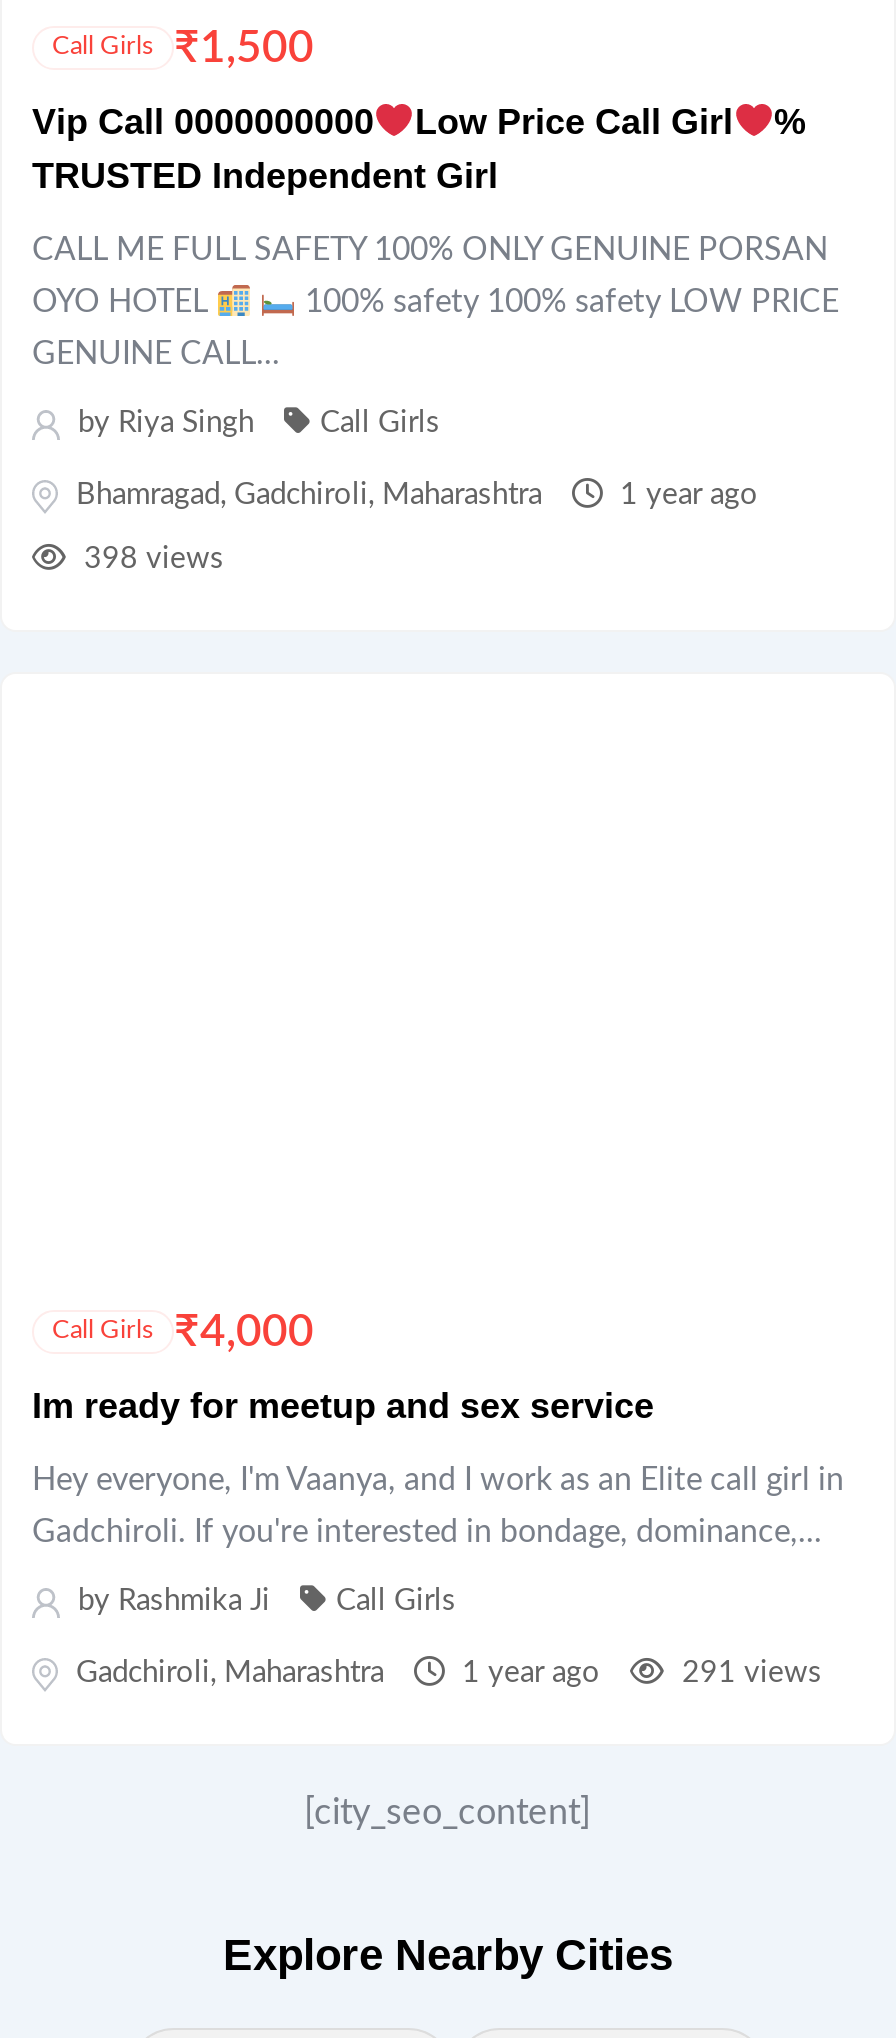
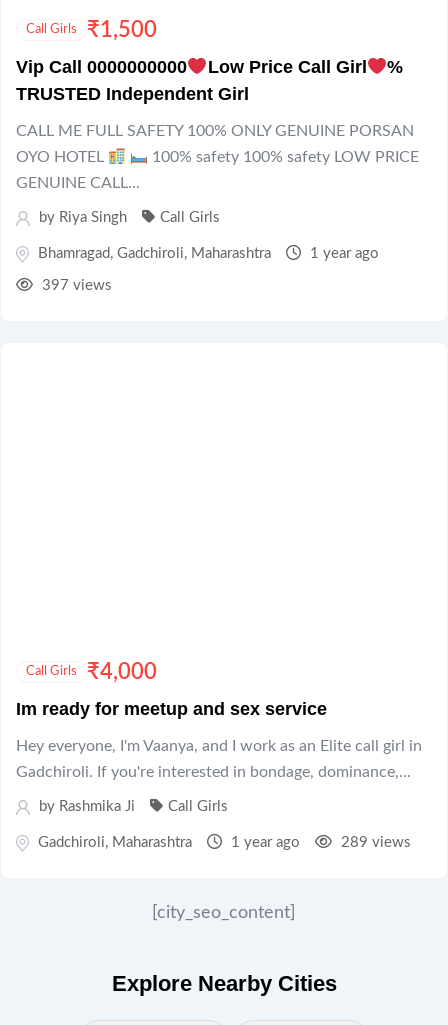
[76,544,224,574] 398 views -> [38,278,112,293] 397 views
[674,1658,822,1688] 291 views -> [337,835,411,850] 289 views

